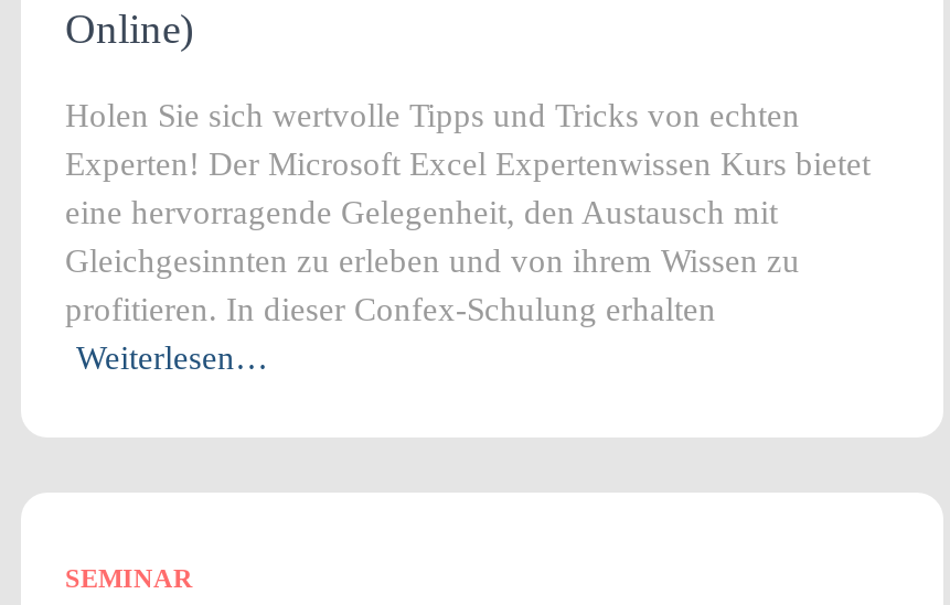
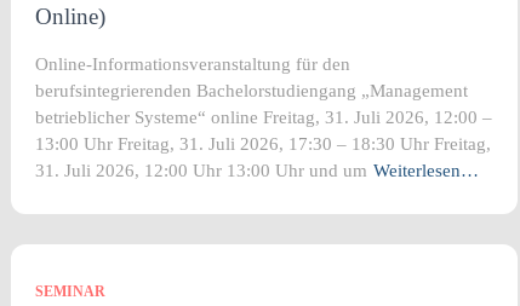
[65,99,871,377] Holen Sie sich wertvolle Tipps und Tricks von echten | Experten! Der Microsoft Excel Expertenwissen Kurs bietet | eine hervorragende Gelegenheit, den Austausch mit | Gleichgesinnten zu erleben und von ihrem Wissen zu | profitieren. In dieser Confex-Schulung erhalten | Weiterlesen… -> [35,54,492,180] Online-Informationsveranstaltung für den | berufsintegrierenden Bachelorstudiengang „Management | betrieblicher Systeme“ online Freitag, 31. Juli 2026, 12:00 – | 13:00 Uhr Freitag, 31. Juli 2026, 17:30 – 18:30 Uhr Freitag, | 31. Juli 2026, 12:00 Uhr 13:00 Uhr und um Weiterlesen…

